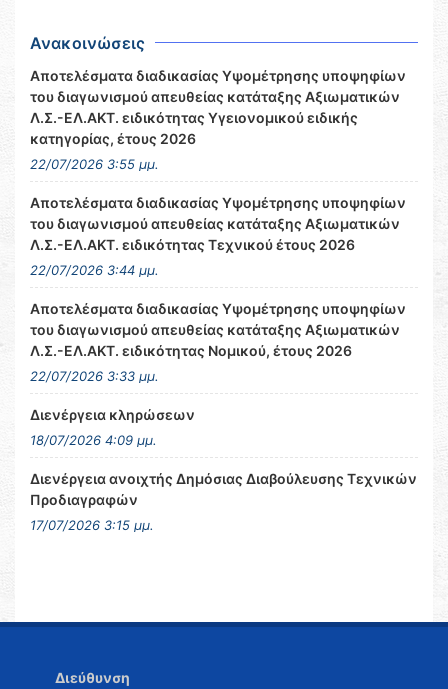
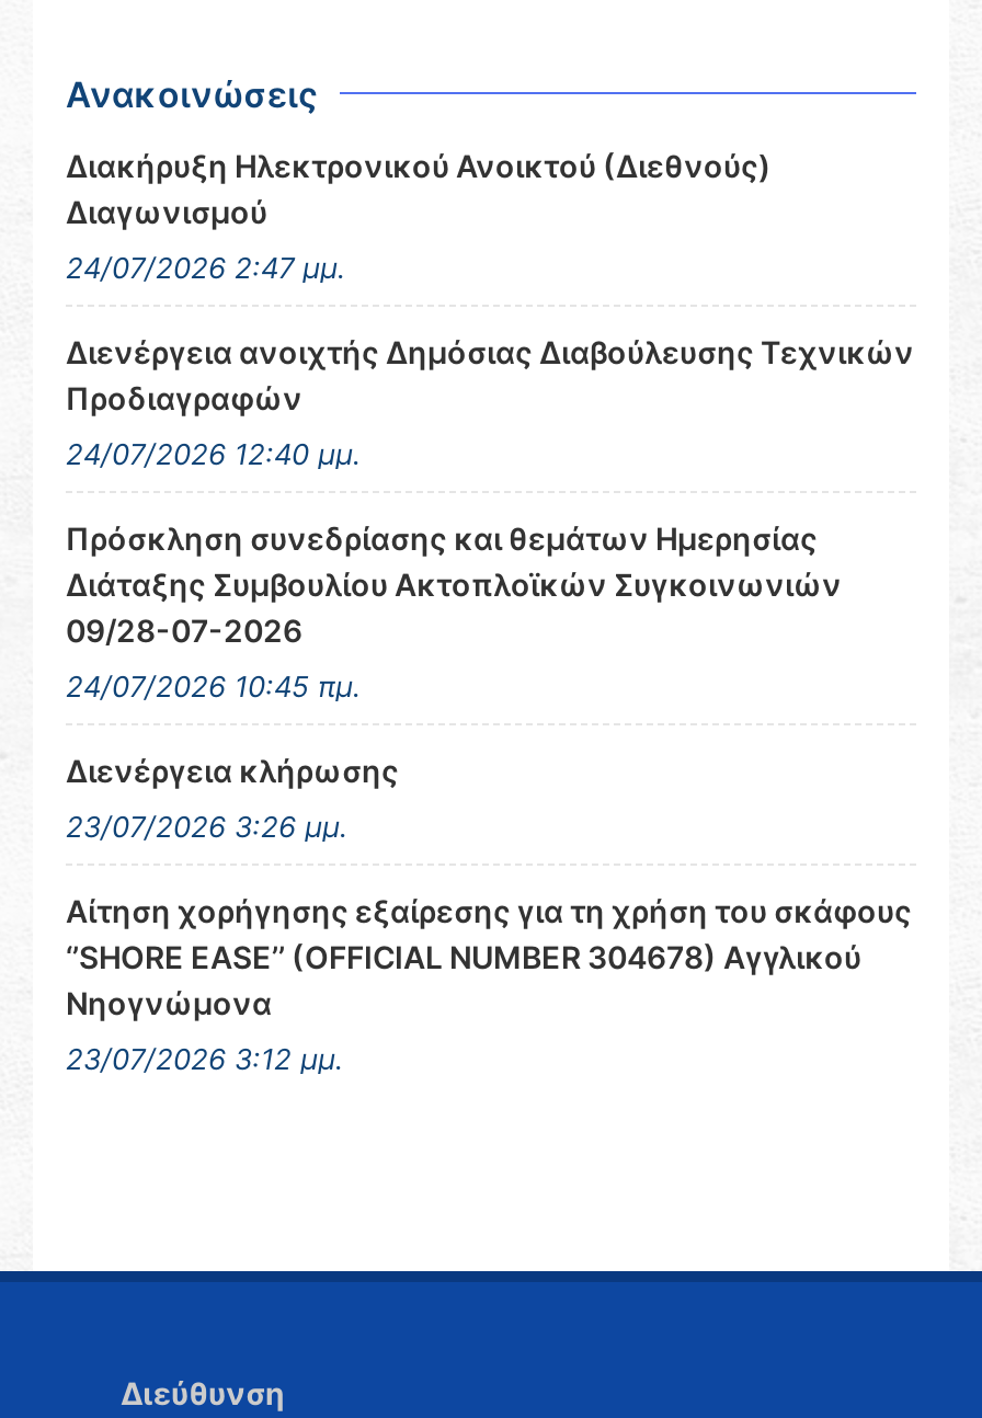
[30,67,406,448] Αποτελέσματα διαδικασίας Υψομέτρησης υποψηφίων | του διαγωνισμού απευθείας κατάταξης Αξιωματικών | Λ.Σ.-ΕΛ.ΑΚΤ. ειδικότητας Υγειονομικού ειδικής | κατηγορίας, έτους 2026 | 22/07/2026 3:55 μμ. | Αποτελέσματα διαδικασίας Υψομέτρησης υποψηφίων | του διαγωνισμού απευθείας κατάταξης Αξιωματικών | Λ.Σ.-ΕΛ.ΑΚΤ. ειδικότητας Τεχνικού έτους 2026 | 22/07/2026 3:44 μμ. | Αποτελέσματα διαδικασίας Υψομέτρησης υποψηφίων | του διαγωνισμού απευθείας κατάταξης Αξιωματικών | Λ.Σ.-ΕΛ.ΑΚΤ. ειδικότητας Νομικού, έτους 2026 | 22/07/2026 3:33 μμ. | Διενέργεια κληρώσεων | 18/07/2026 4:09 μμ. -> [66,147,772,285] Διακήρυξη Ηλεκτρονικού Ανοικτού (Διεθνούς) | Διαγωνισμού | 24/07/2026 2:47 μμ.
moved [30,470,417,508] -> [66,333,914,416]: Διενέργεια ανοιχτής Δημόσιας Διαβούλευσης Τεχνικών | Προδιαγραφών
[30,517,154,533] 17/07/2026 3:15 μμ. -> [66,436,912,1076] 24/07/2026 12:40 μμ. | Πρόσκληση συνεδρίασης και θεμάτων Ημερησίας | Διάταξης Συμβουλίου Ακτοπλοϊκών Συγκοινωνιών | 09/28-07-2026 | 24/07/2026 10:45 πμ. | Διενέργεια κλήρωσης | 23/07/2026 3:26 μμ. | Αίτηση χορήγησης εξαίρεσης για τη χρήση του σκάφους | ‘’SHORE EASE’’ (OFFICIAL NUMBER 304678) Αγγλικού | Νηογνώμονα | 23/07/2026 3:12 μμ.

